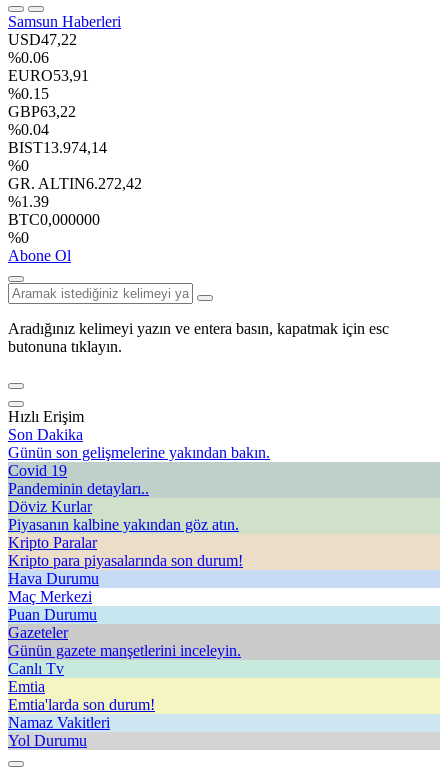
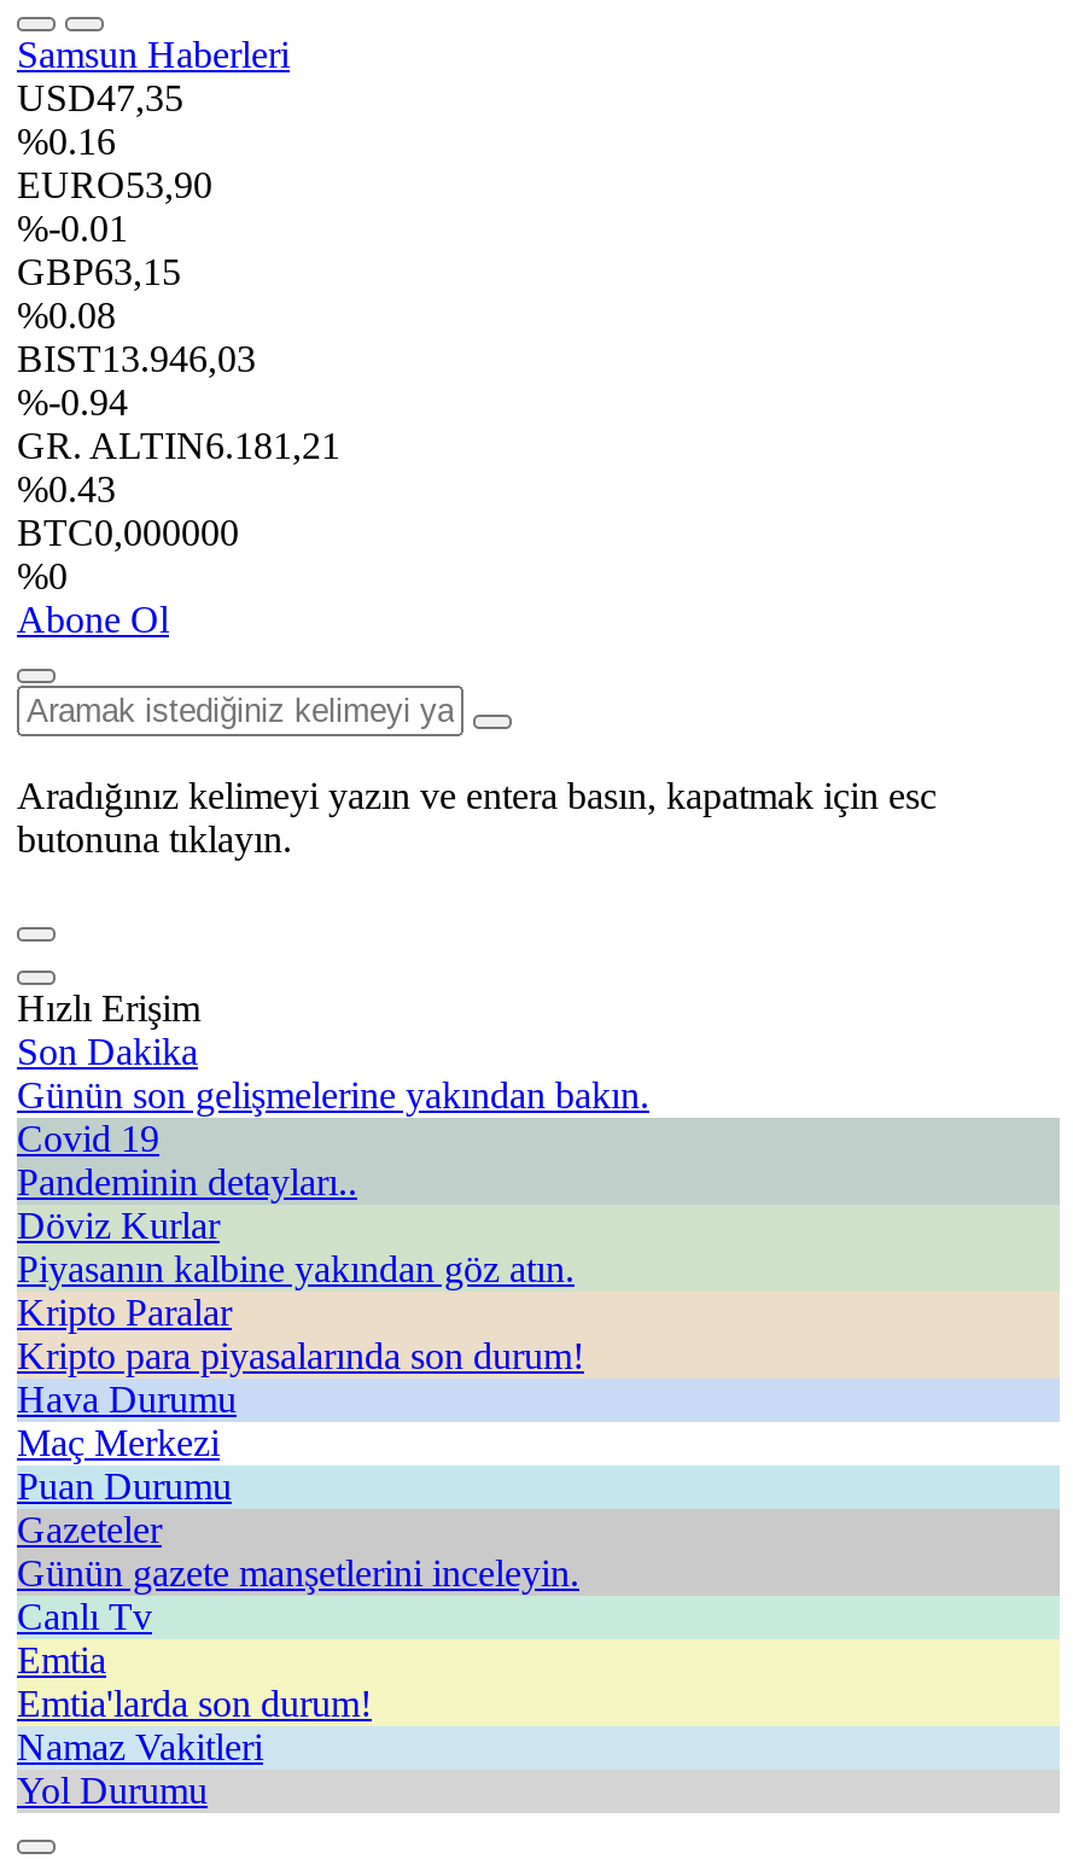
[8,31,77,48] USD47,22 -> [17,77,183,118] USD47,35
[8,49,49,66] %0.06 -> [17,121,116,162] %0.16
[8,67,89,84] EURO53,91 -> [17,164,212,205] EURO53,90
[8,85,49,102] %0.15 -> [17,208,128,249] %-0.01
[8,103,76,120] GBP63,22 -> [17,251,181,292] GBP63,15
[8,121,49,138] %0.04 -> [17,295,116,336] %0.08
[8,139,107,156] BIST13.974,14 -> [17,338,256,379] BIST13.946,03
[8,157,29,174] %0 -> [17,381,128,422] %-0.94
[8,175,142,192] GR. ALTIN6.272,42 -> [17,425,340,466] GR. ALTIN6.181,21
[8,193,49,210] %1.39 -> [17,468,116,509] %0.43

